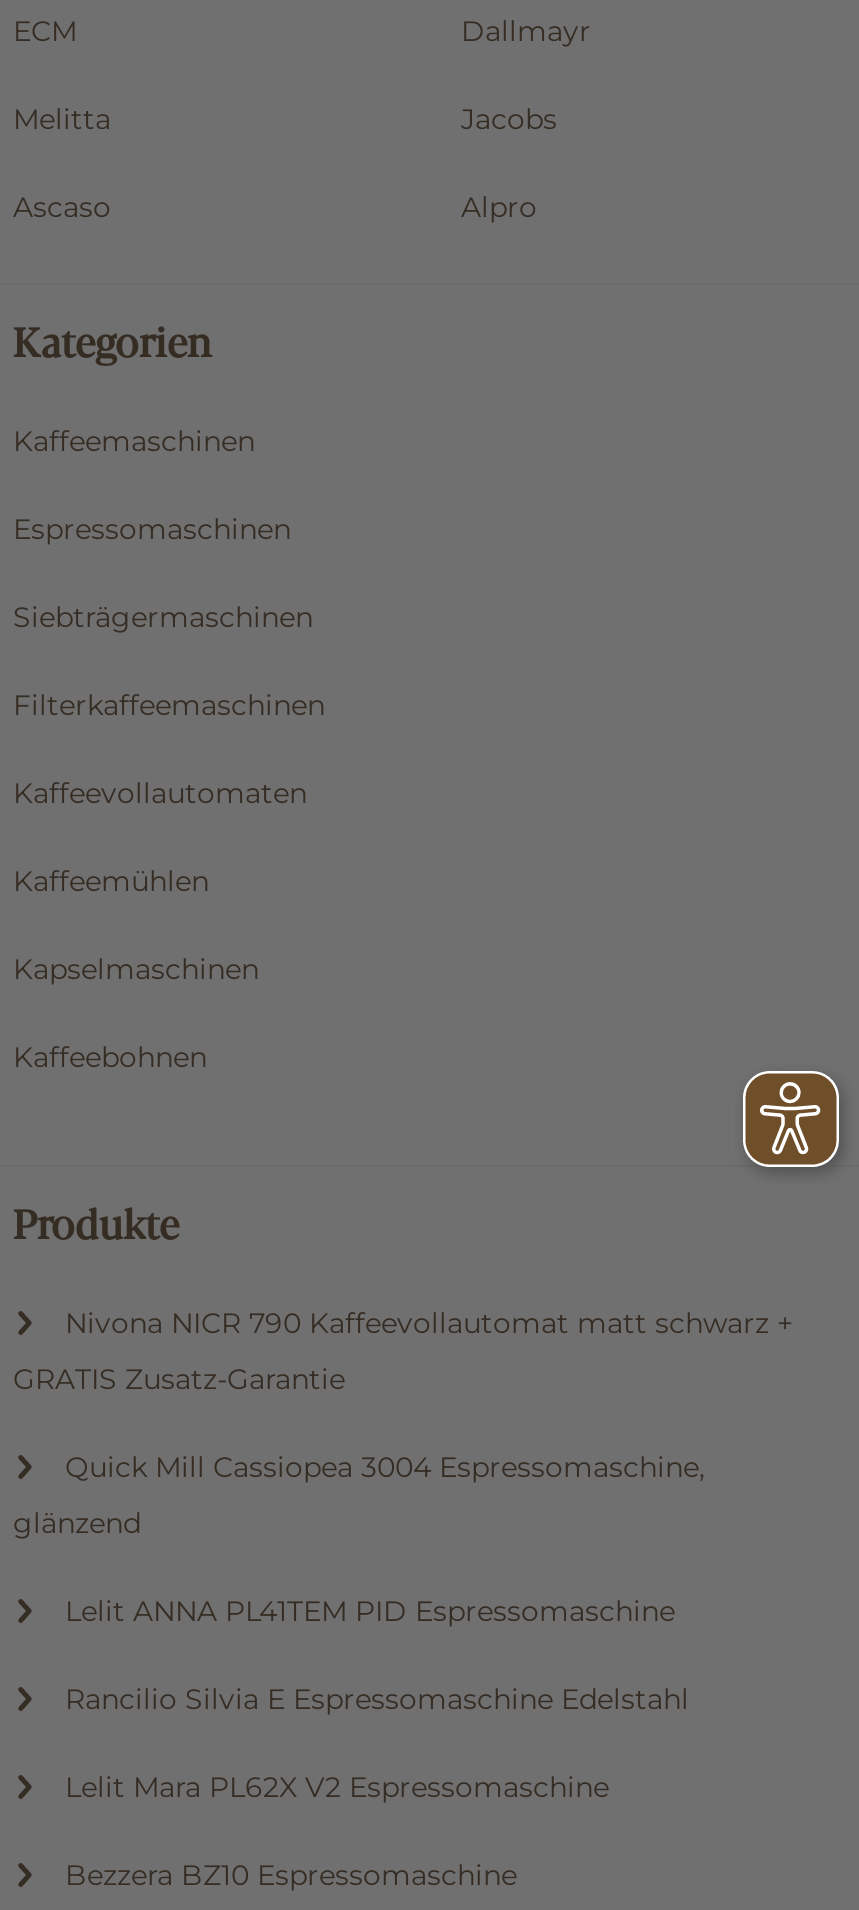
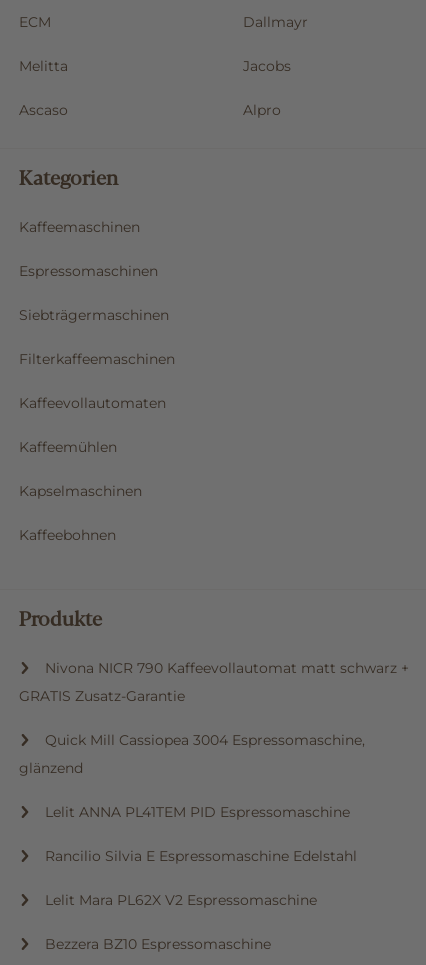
[741,1069,847,1177] [image] -> none

